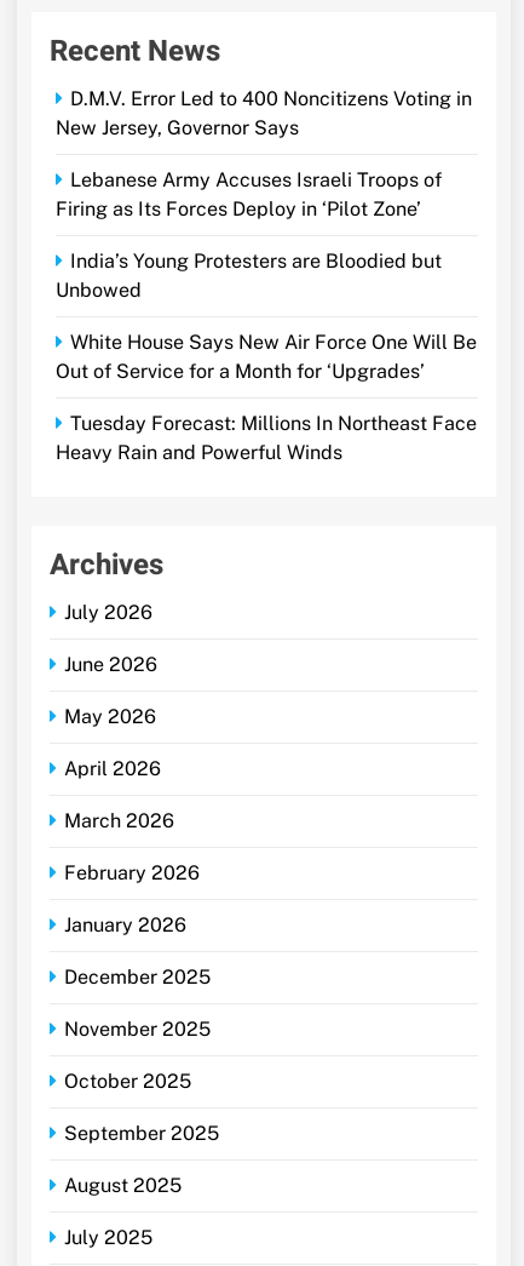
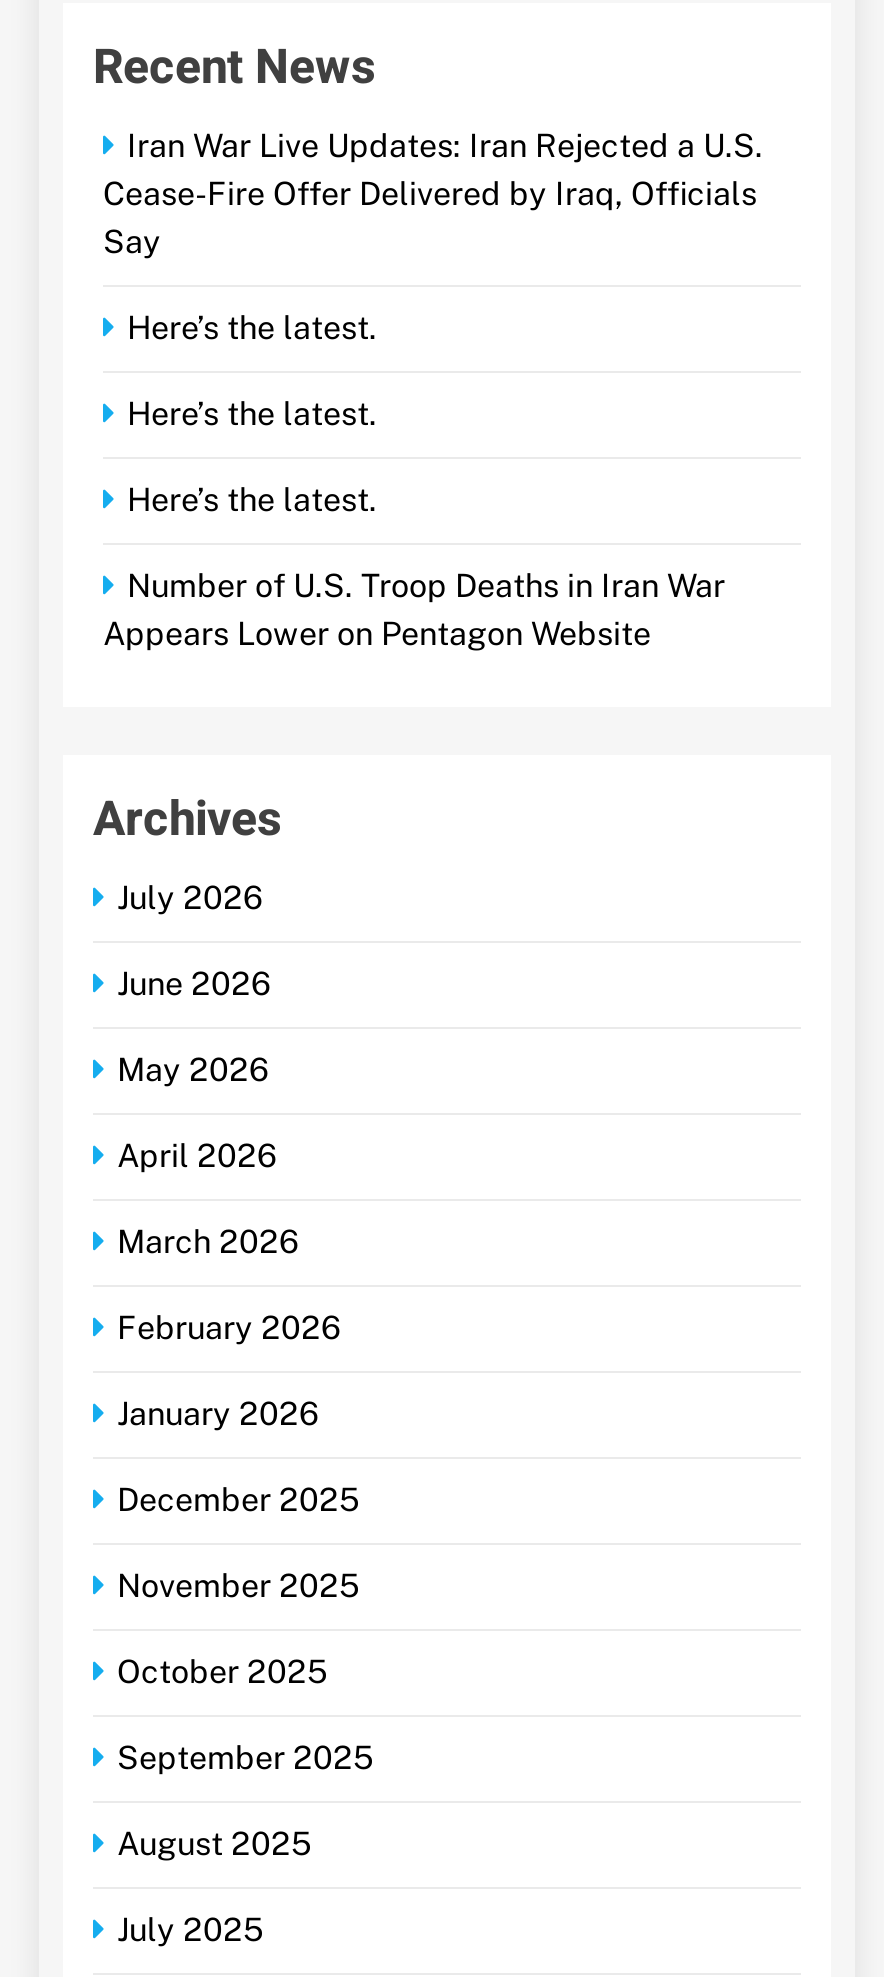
[56,88,472,140] D.M.V. Error Led to 400 Noncitizens Voting in | New Jersey, Governor Says -> [103,128,763,262] Iran War Live Updates: Iran Rejected a U.S. | Cease-Fire Offer Delivered by Iraq, Officials | Say
[56,169,442,221] Lebanese Army Accuses Israeli Troops of | Firing as Its Forces Deploy in ‘Pilot Zone’ -> [127,310,377,348] Here’s the latest.
[56,250,442,302] India’s Young Protesters are Bloodied but | Unbowed -> [127,396,377,434] Here’s the latest.
[56,331,477,383] White House Says New Air Force One Will Be | Out of Service for a Month for ‘Upgrades’ -> [127,482,377,520] Here’s the latest.
[56,412,477,464] Tuesday Forecast: Millions In Northeast Face | Heavy Rain and Powerful Winds -> [103,568,725,654] Number of U.S. Troop Deaths in Iran War | Appears Lower on Pentagon Website

